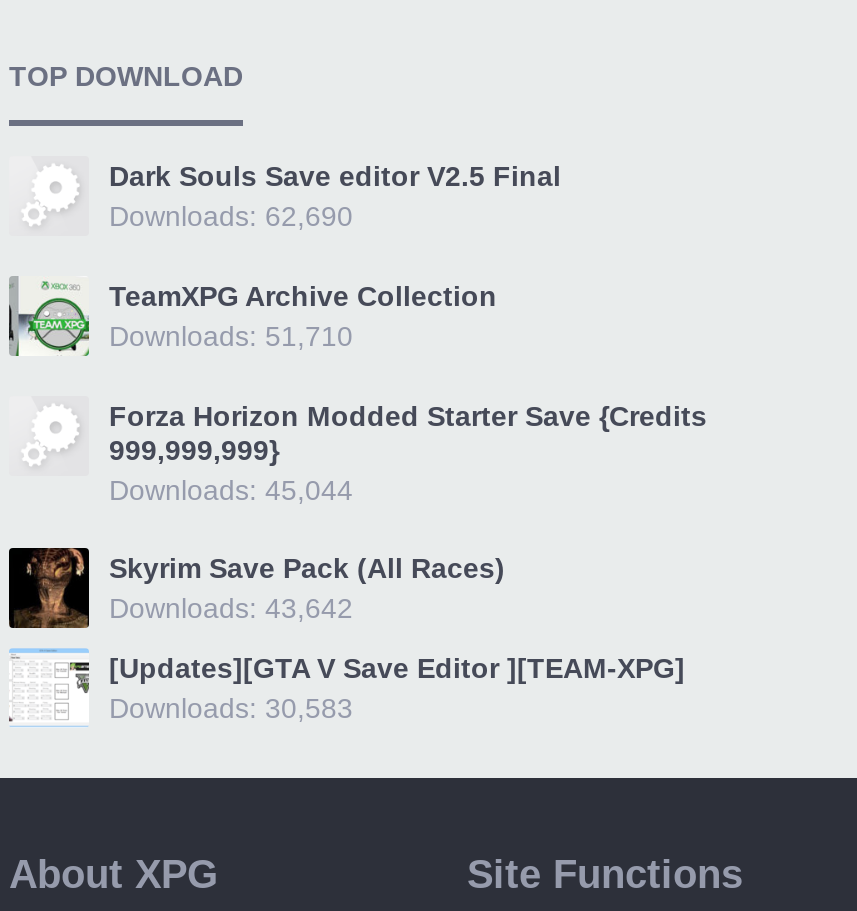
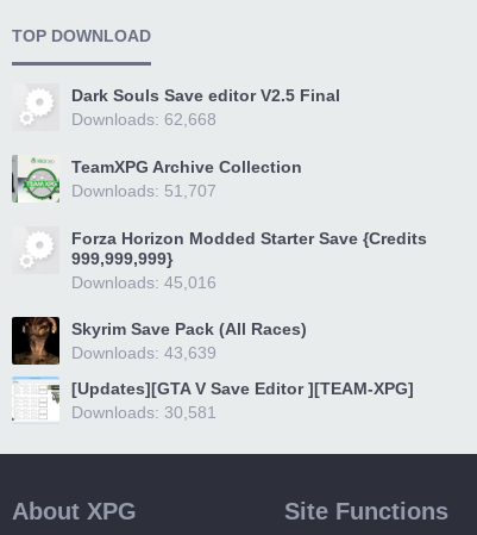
[109,200,353,232] Downloads: 62,690 -> [71,110,216,129] Downloads: 62,668
[109,320,353,352] Downloads: 51,710 -> [71,181,216,200] Downloads: 51,707
[109,474,353,506] Downloads: 45,044 -> [71,273,216,292] Downloads: 45,016
[109,592,353,624] Downloads: 43,642 -> [71,343,216,362] Downloads: 43,639
[109,692,353,724] Downloads: 30,583 -> [71,403,216,422] Downloads: 30,581

